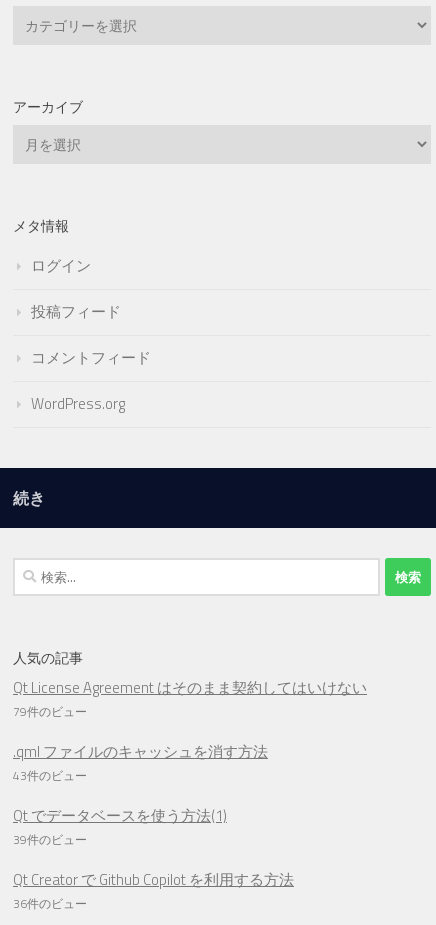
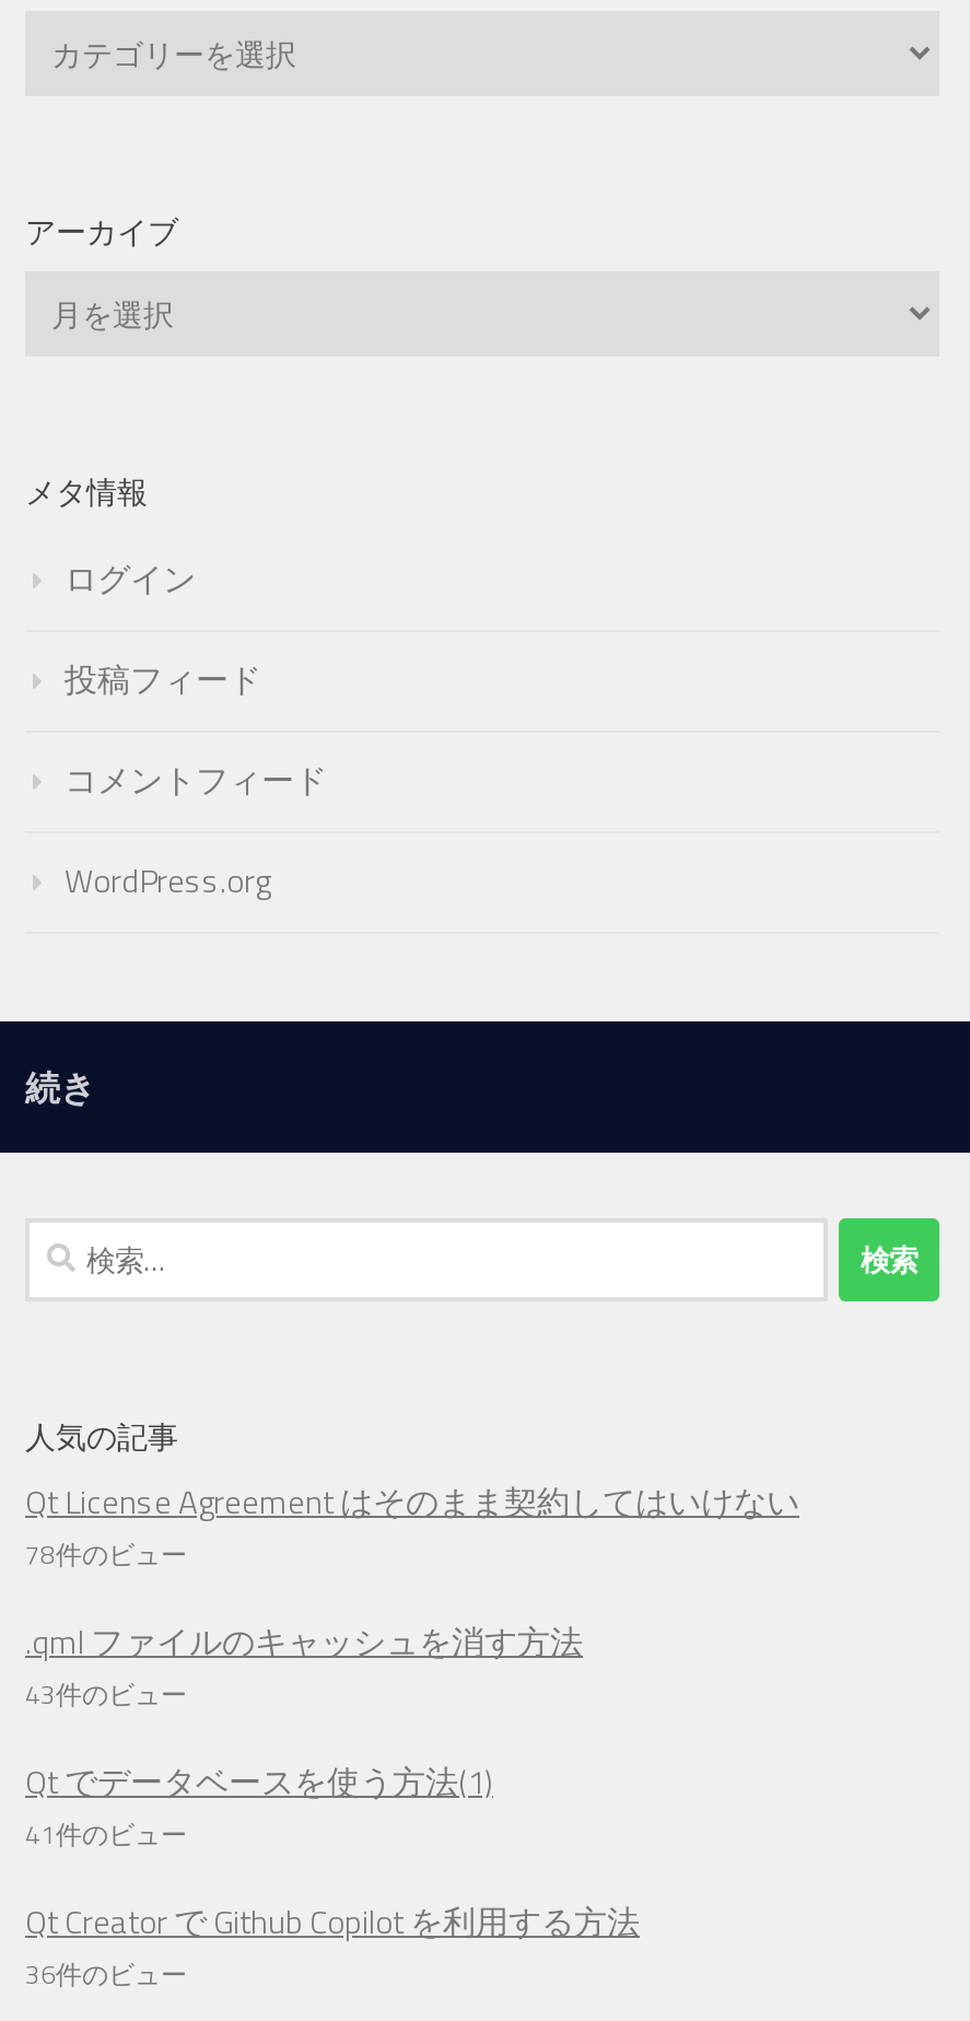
[13,702,87,721] 79件のビュー -> [25,1534,187,1575] 78件のビュー
[13,830,87,849] 39件のビュー -> [25,1814,187,1855] 41件のビュー

